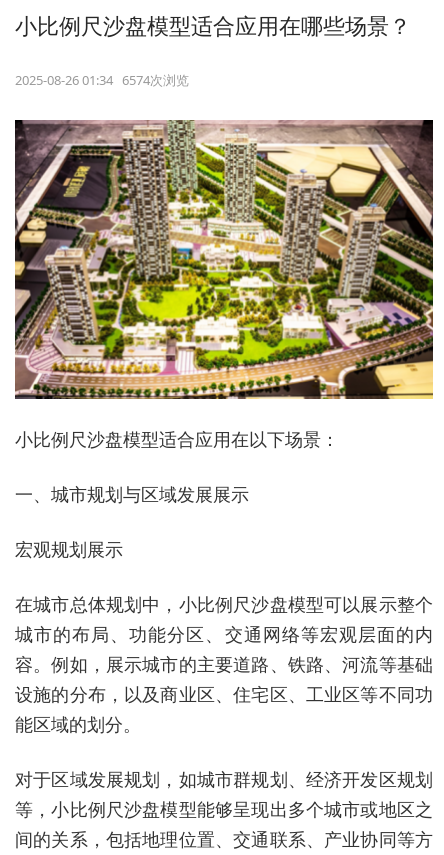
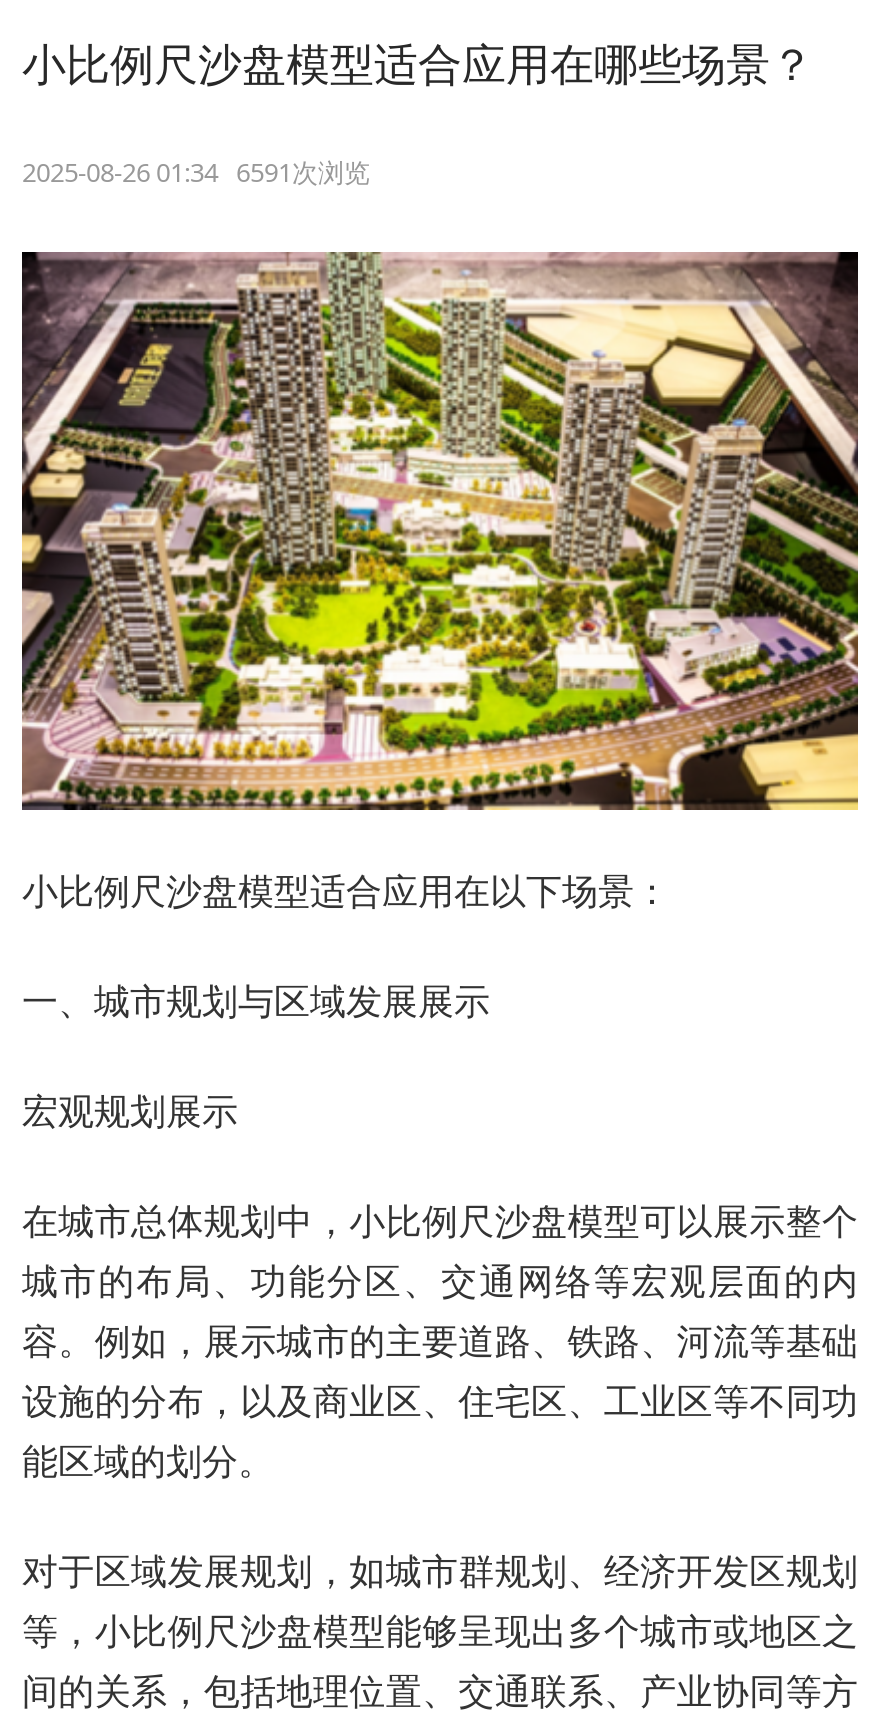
[15,71,189,89] 2025-08-26 01:34 6574次浏览 -> [22,154,370,190] 2025-08-26 01:34 6591次浏览

